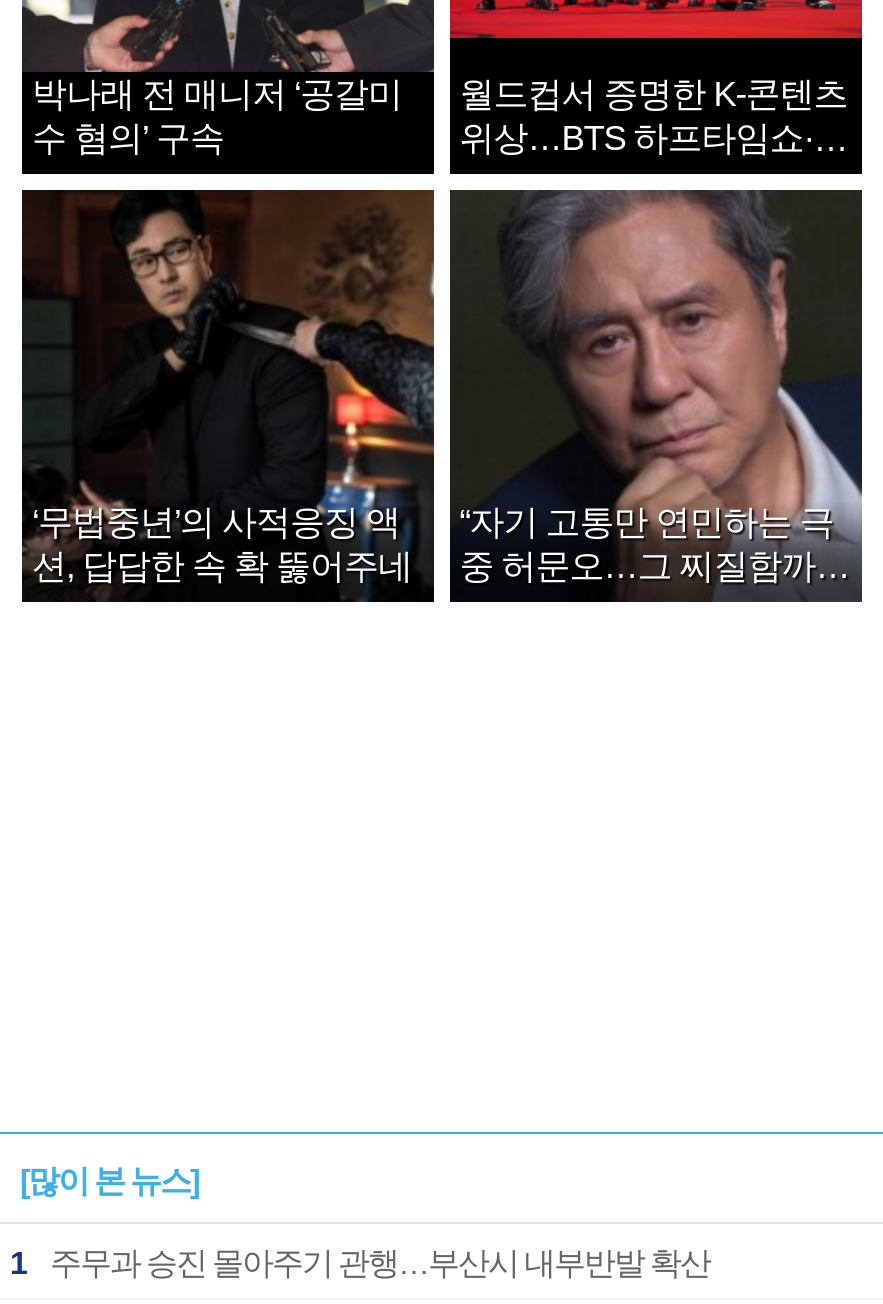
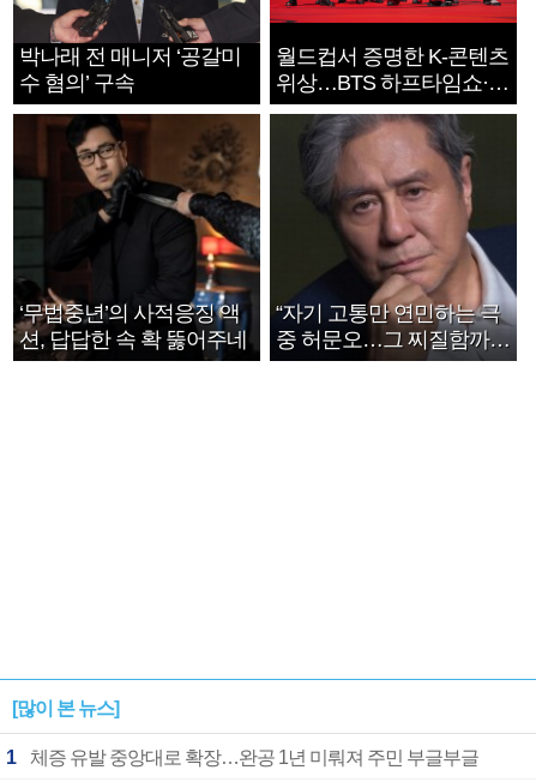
[50,1246,710,1280] 주무과 승진 몰아주기 관행…부산시 내부반발 확산 -> [30,747,478,768] 체증 유발 중앙대로 확장…완공 1년 미뤄져 주민 부글부글

